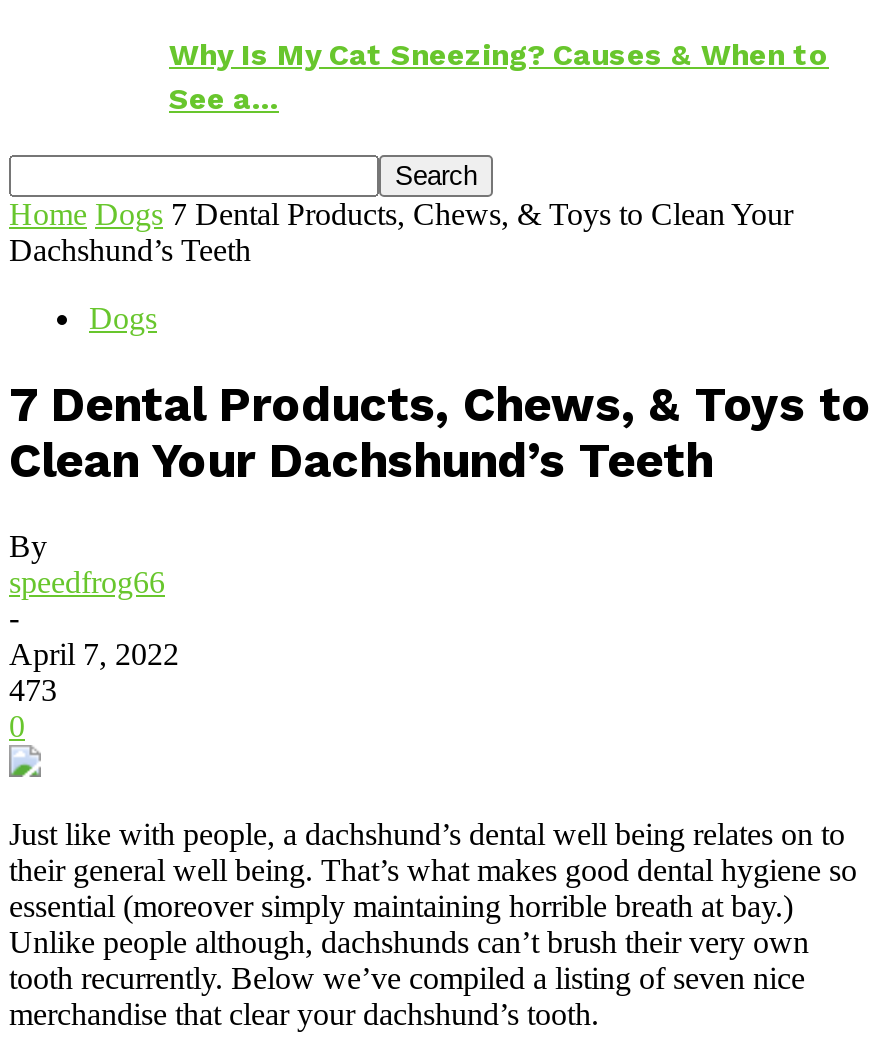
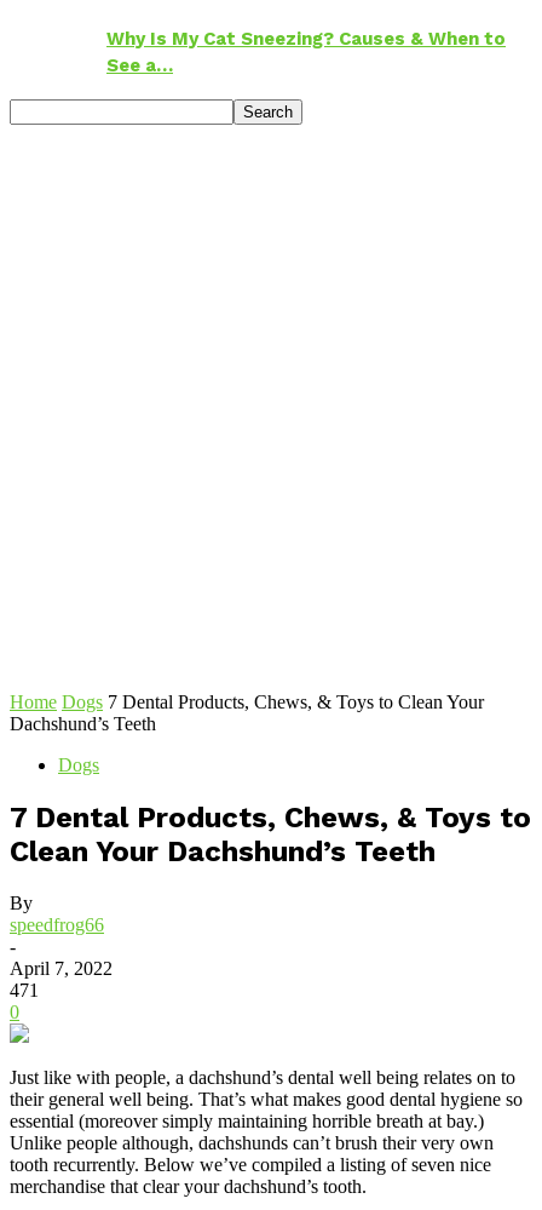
[9,673,57,707] 473 -> [10,980,39,1001] 471

